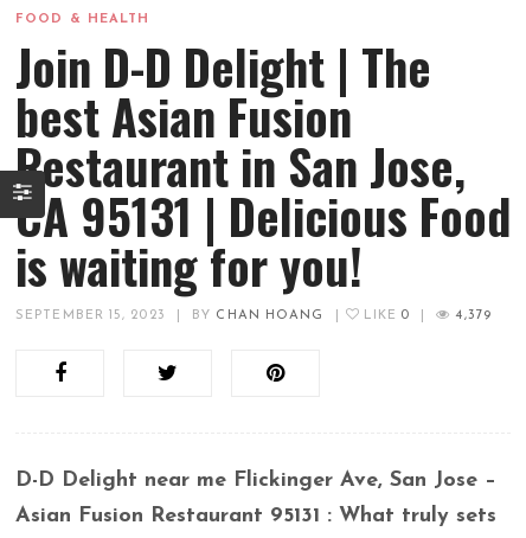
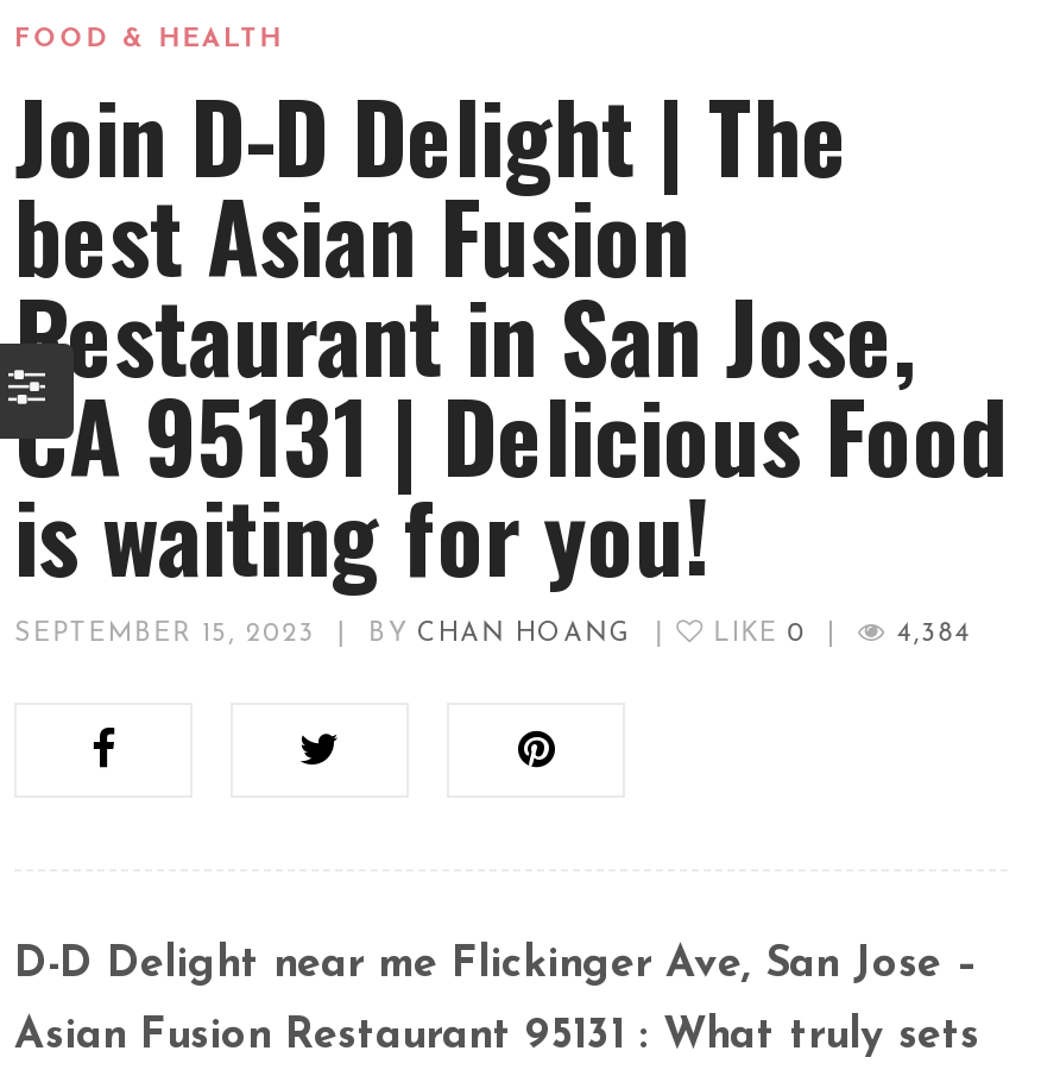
[455,309,492,322] 4,379 -> [897,622,972,648] 4,384

